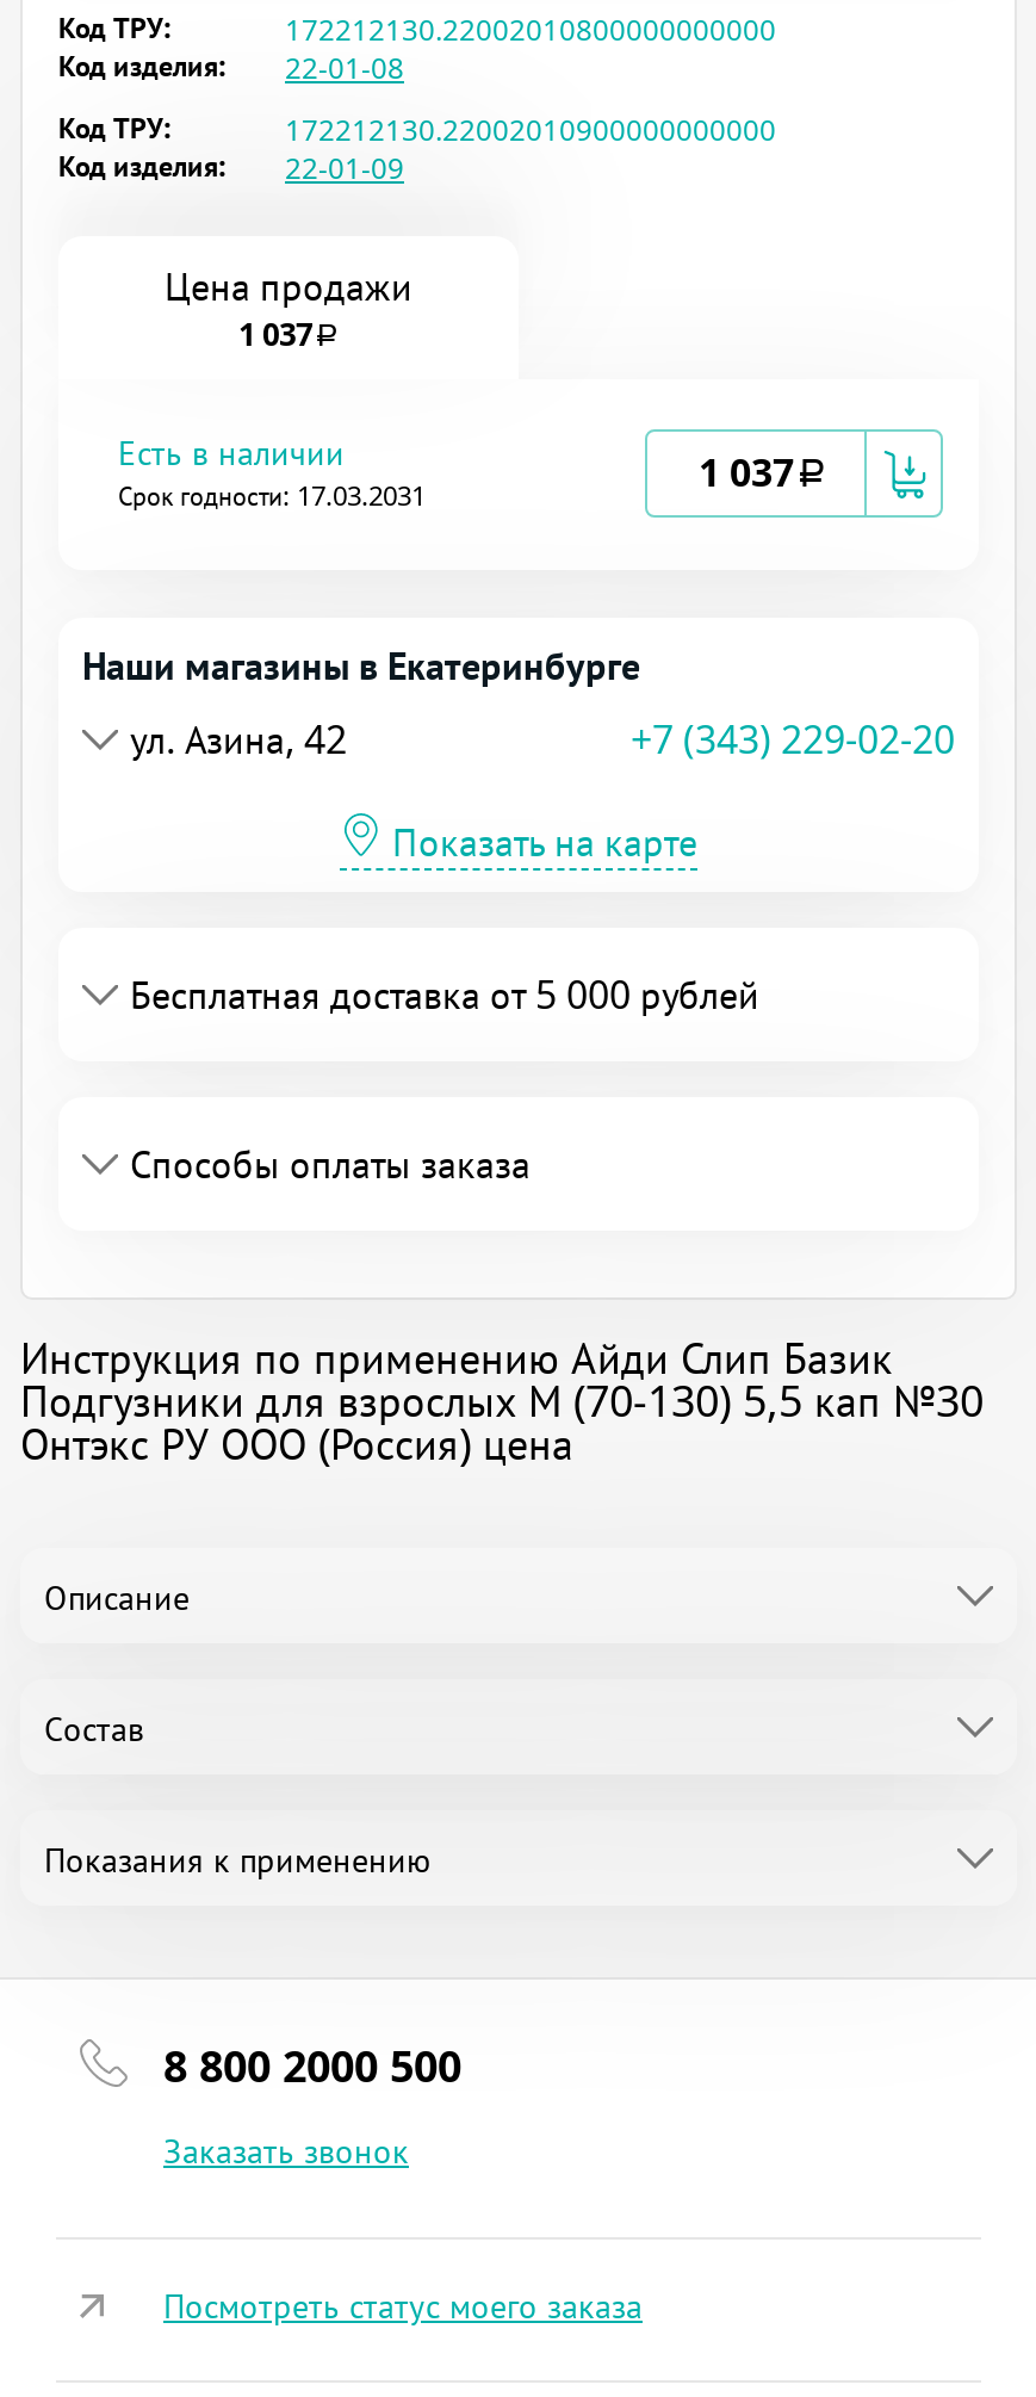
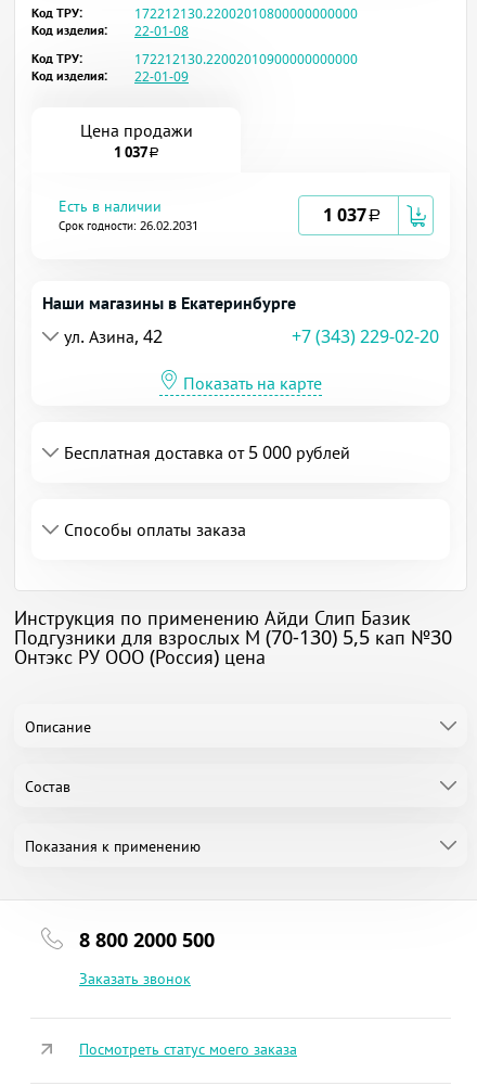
[118,477,426,513] Срок годности: 17.03.2031 -> [59,217,198,233] Срок годности: 26.02.2031

